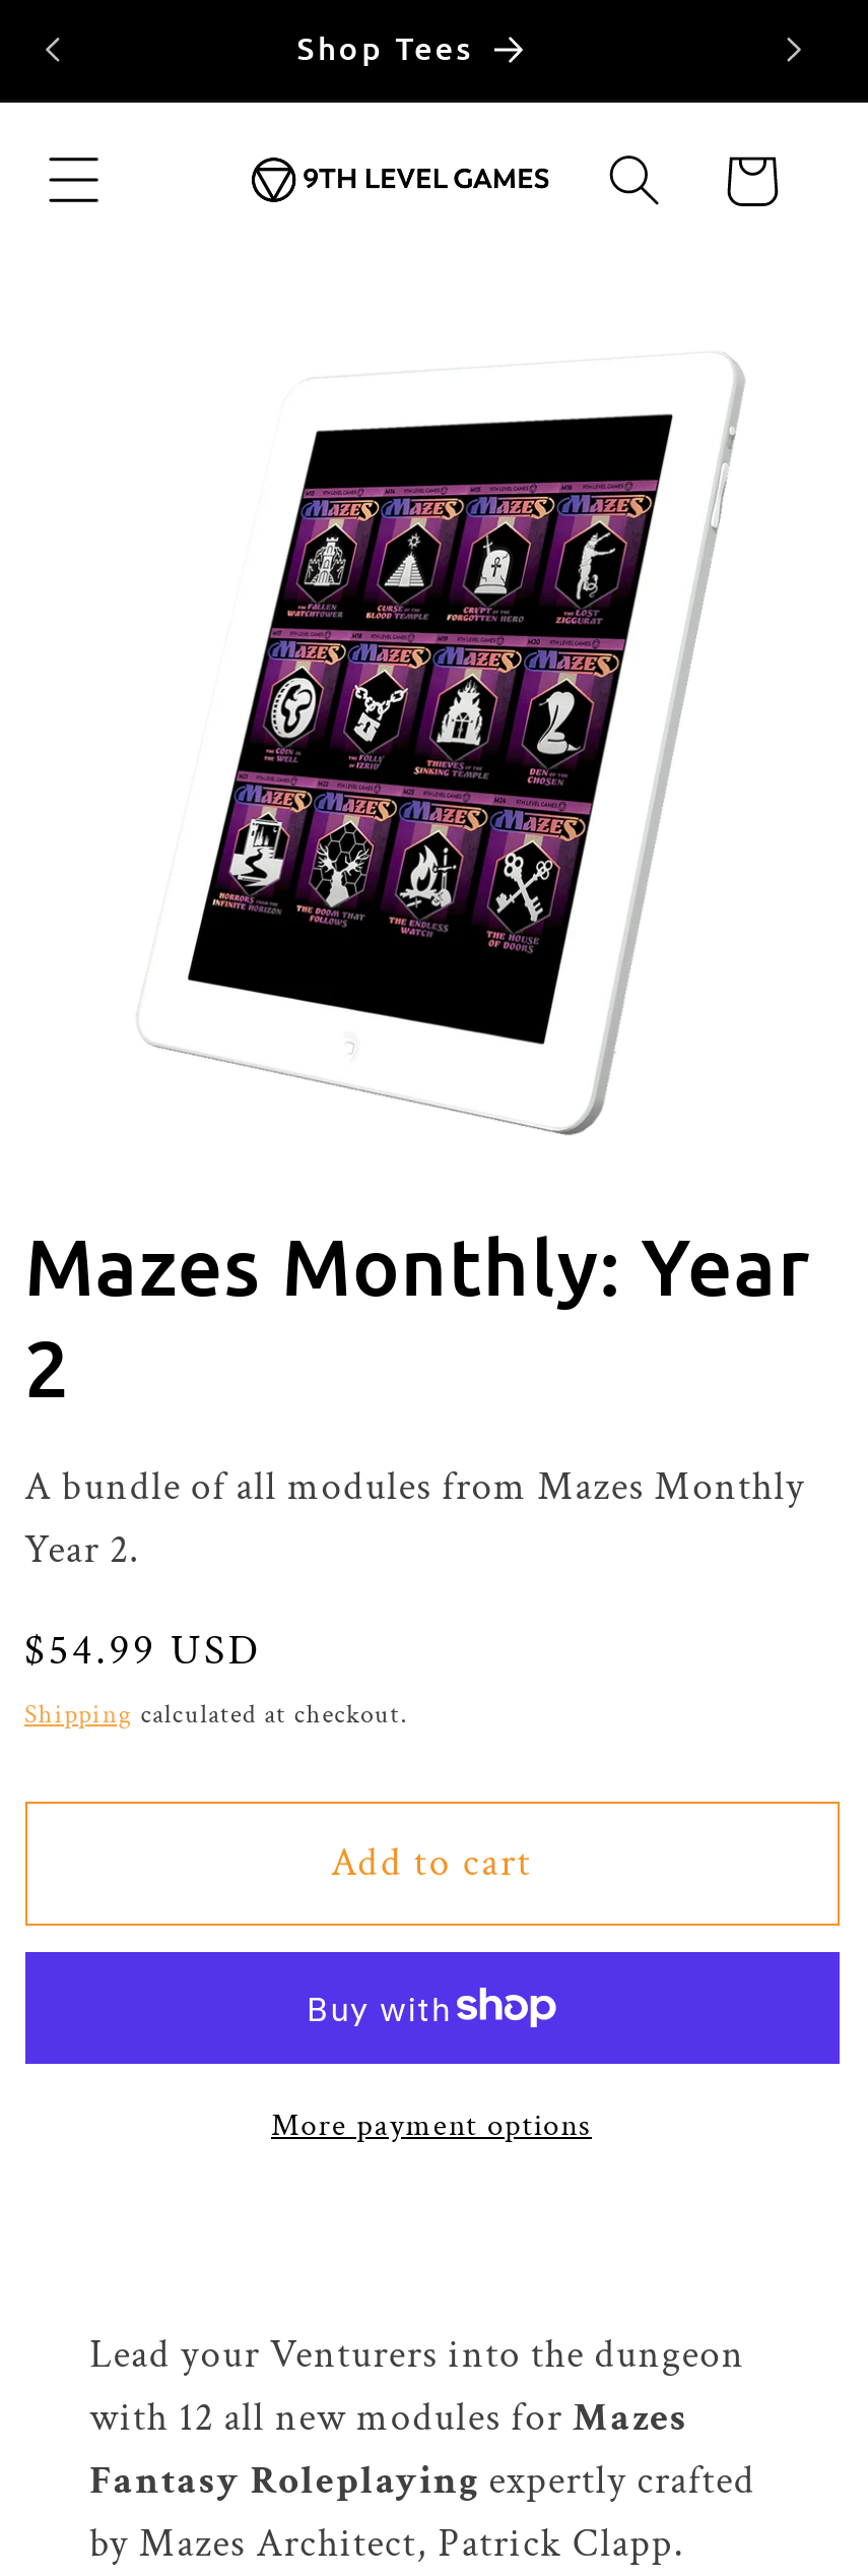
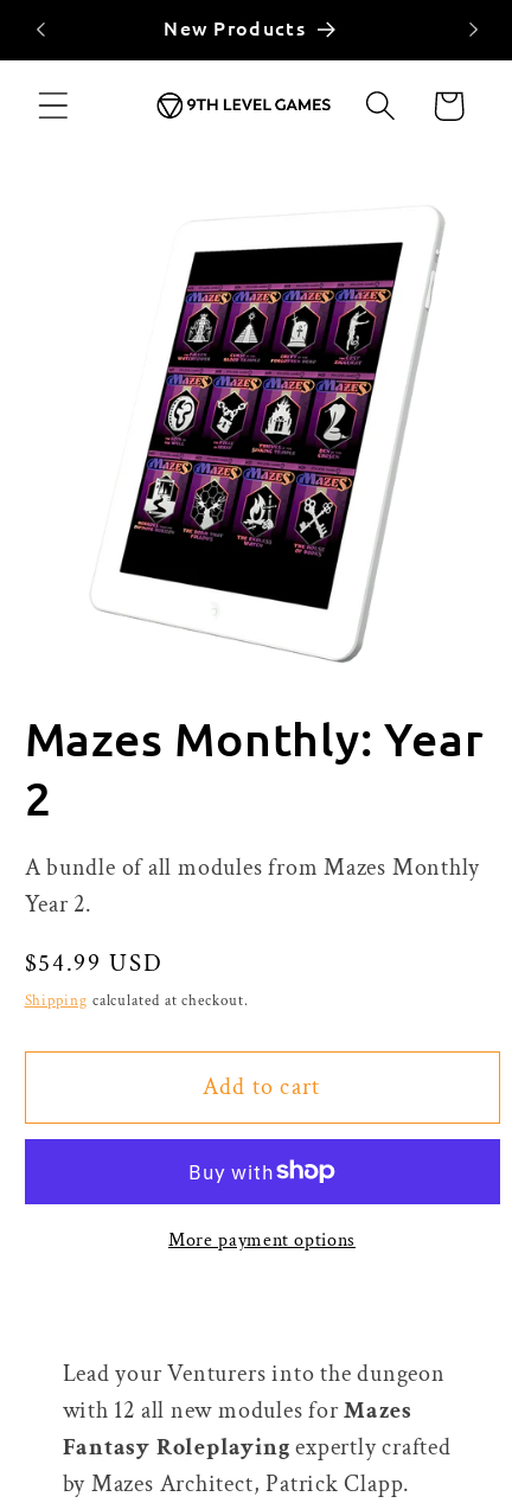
[297,23,473,68] Shop Tees -> [164,14,306,40] New Products

